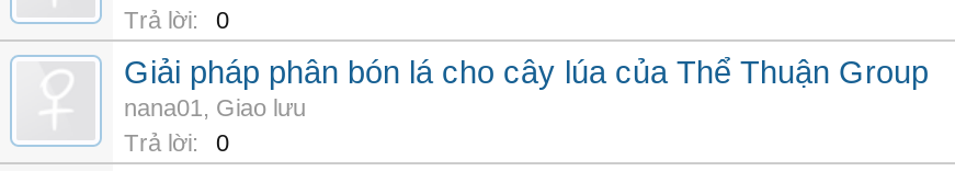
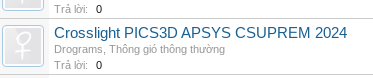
[124,55,929,121] Giải pháp phân bón lá cho cây lúa của Thể Thuận Group | nana01, Giao lưu -> [54,25,347,55] Crosslight PICS3D APSYS CSUPREM 2024 | Drograms, Thông gió thông thường

